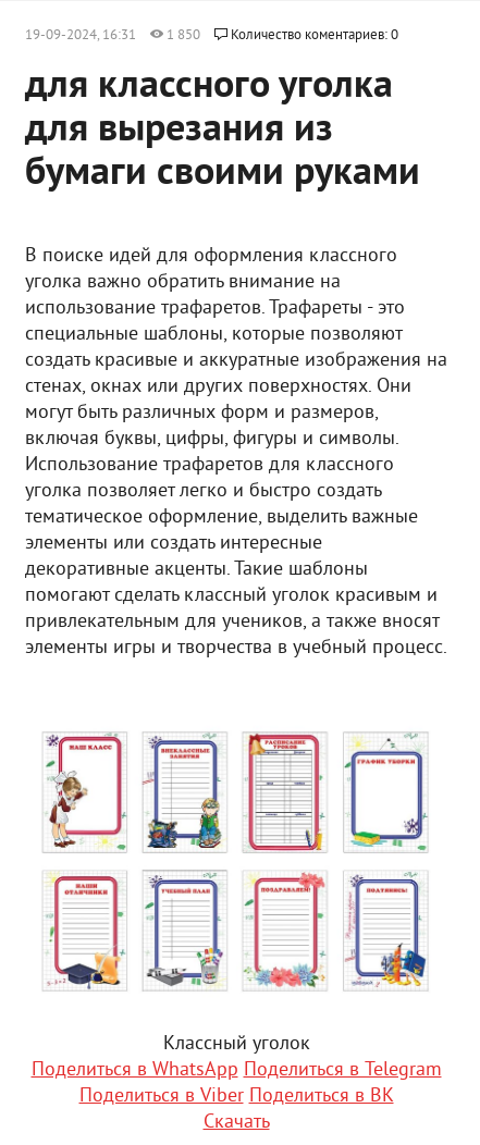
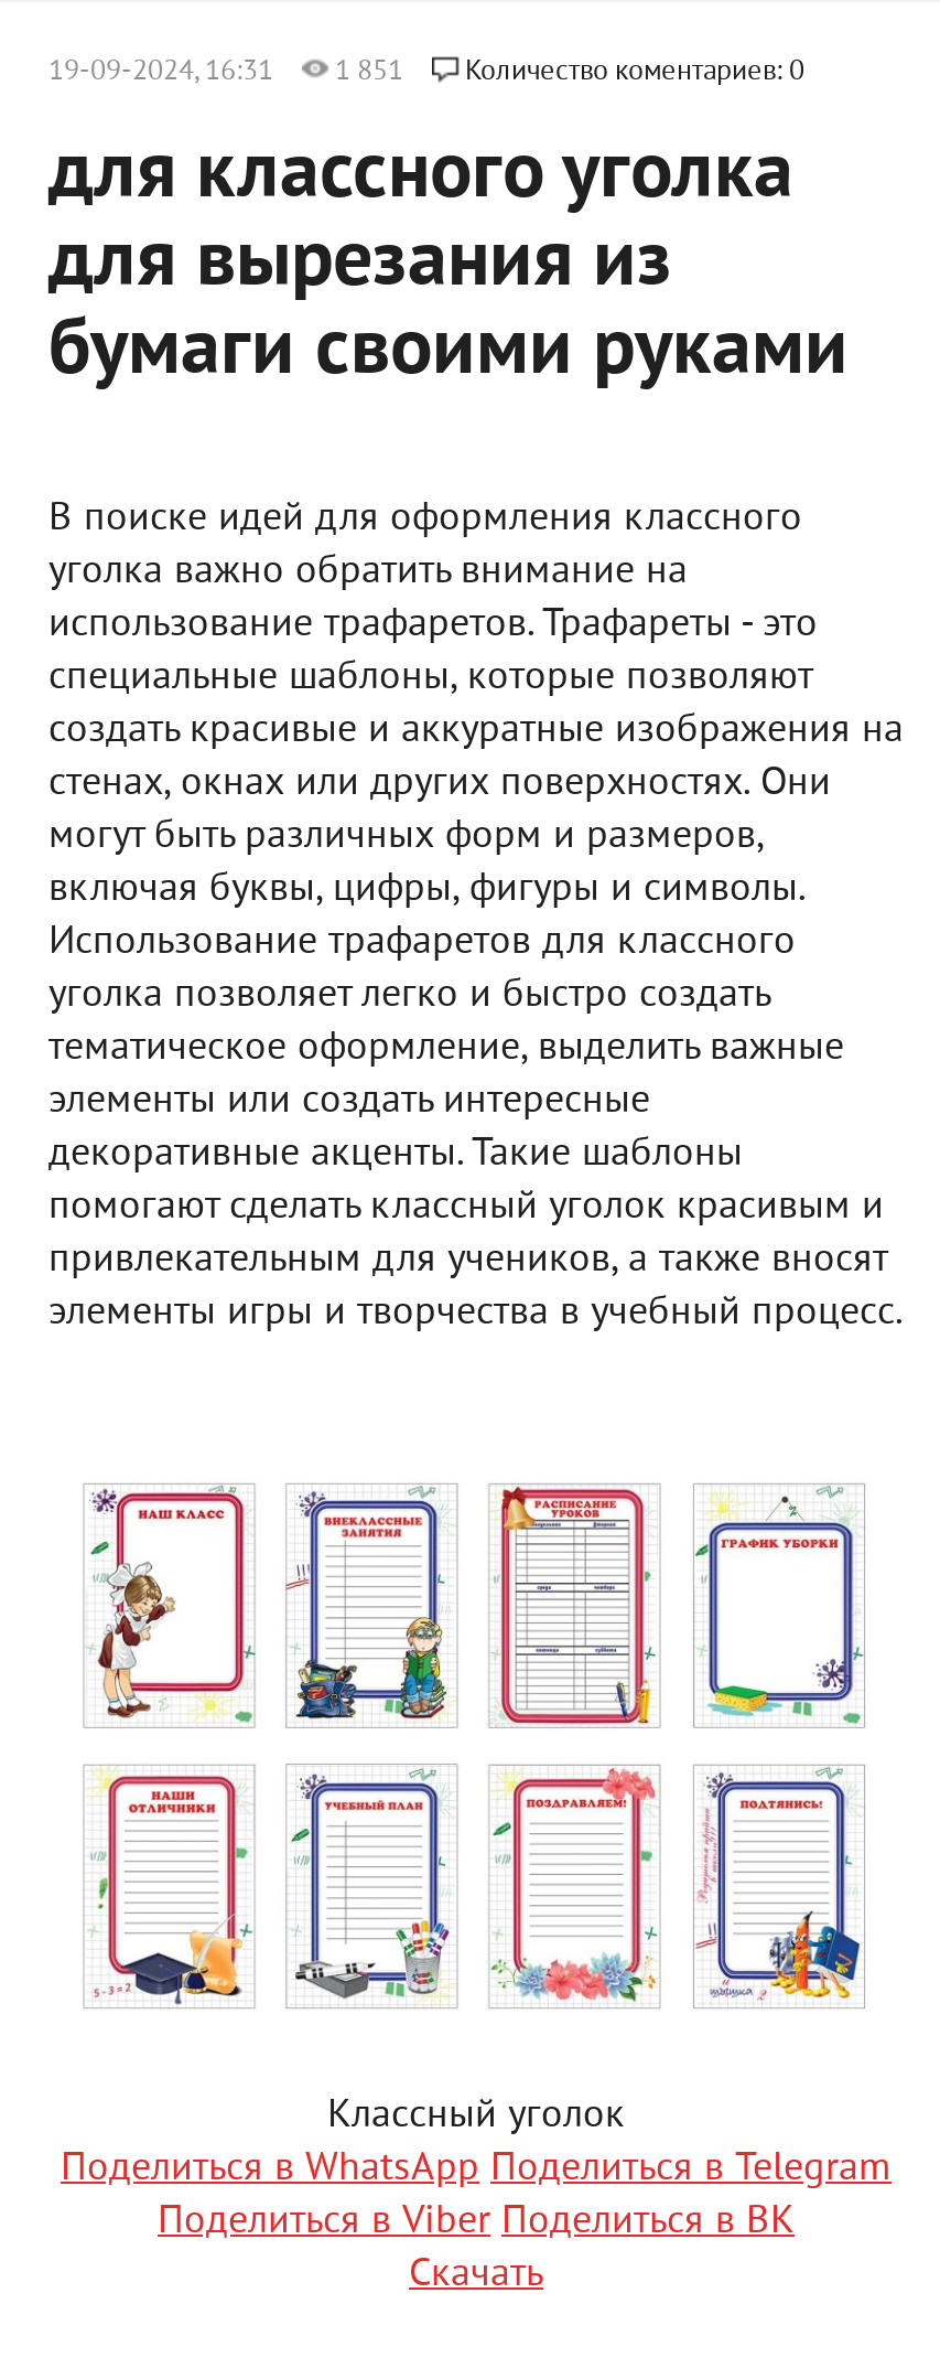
[25,27,398,45] 19-09-2024, 16:31 1 850 Количество коментариев: 0 -> [48,55,804,90] 19-09-2024, 16:31 1 851 Количество коментариев: 0

